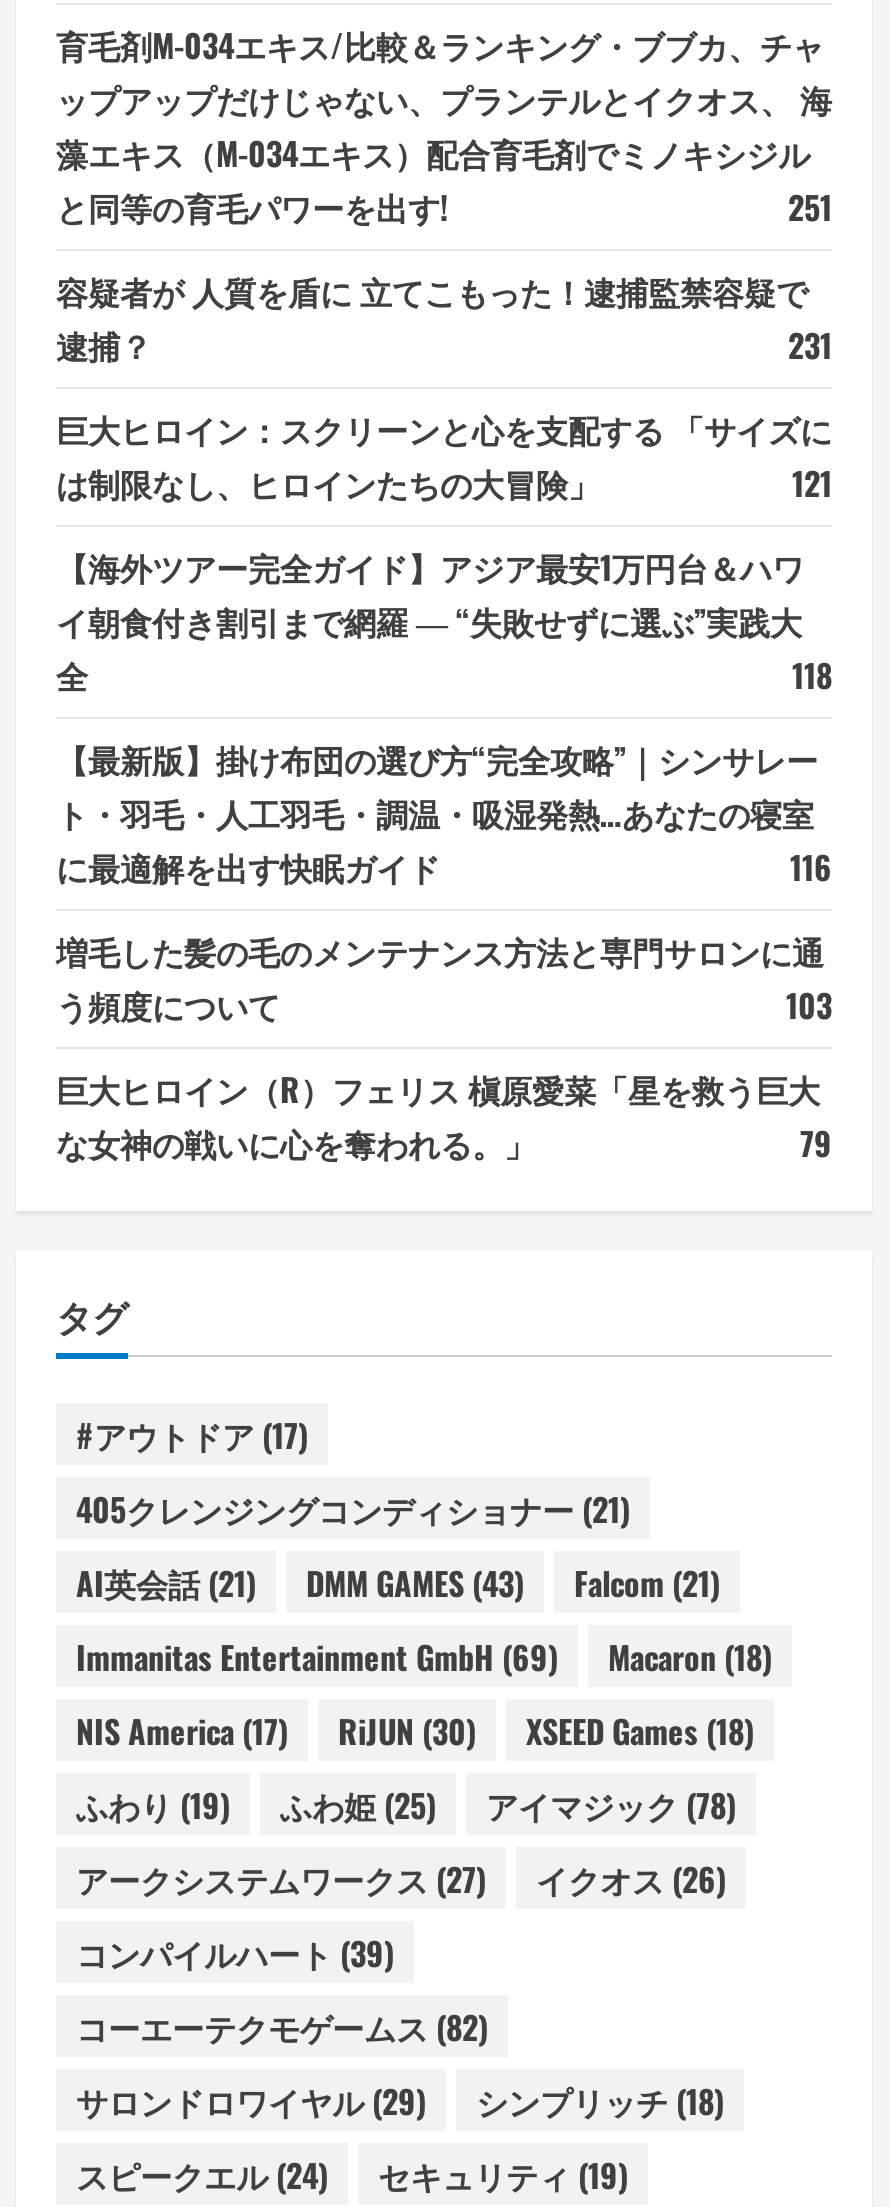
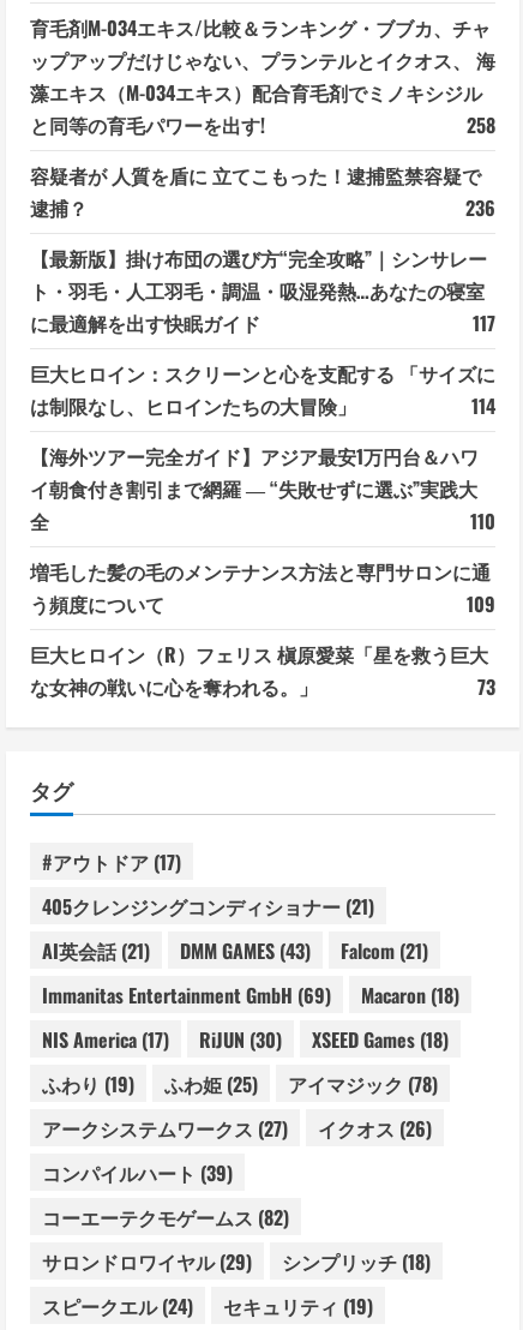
[788,183,832,231] 251 -> [467,110,495,139] 258
[788,321,832,699] 231 | 121 | 118 -> [465,193,495,222] 236
moved [56,405,832,507] -> [30,359,495,420]: 巨大ヒロイン：スクリーンと心を支配する 「サイズに | は制限なし、ヒロインたちの大冒険」
moved [56,543,804,699] -> [30,442,479,535]: 【海外ツアー完全ガイド】アジア最安1万円台＆ハワ | イ朝食付き割引まで網羅 ― “失敗せずに選ぶ”実践大 | 全
moved [56,735,818,891] -> [30,244,487,337]: 【最新版】掛け布団の選び方“完全攻略”｜シンサレー | ト・羽毛・人工羽毛・調温・吸湿発熱…あなたの寝室 | に最適解を出す快眠ガイド
[790,843,832,891] 116 -> [470,308,495,535] 117 | 114 | 110
[786,981,832,1029] 103 -> [467,589,495,618] 109
[800,1119,832,1167] 79 -> [477,672,495,701] 73

